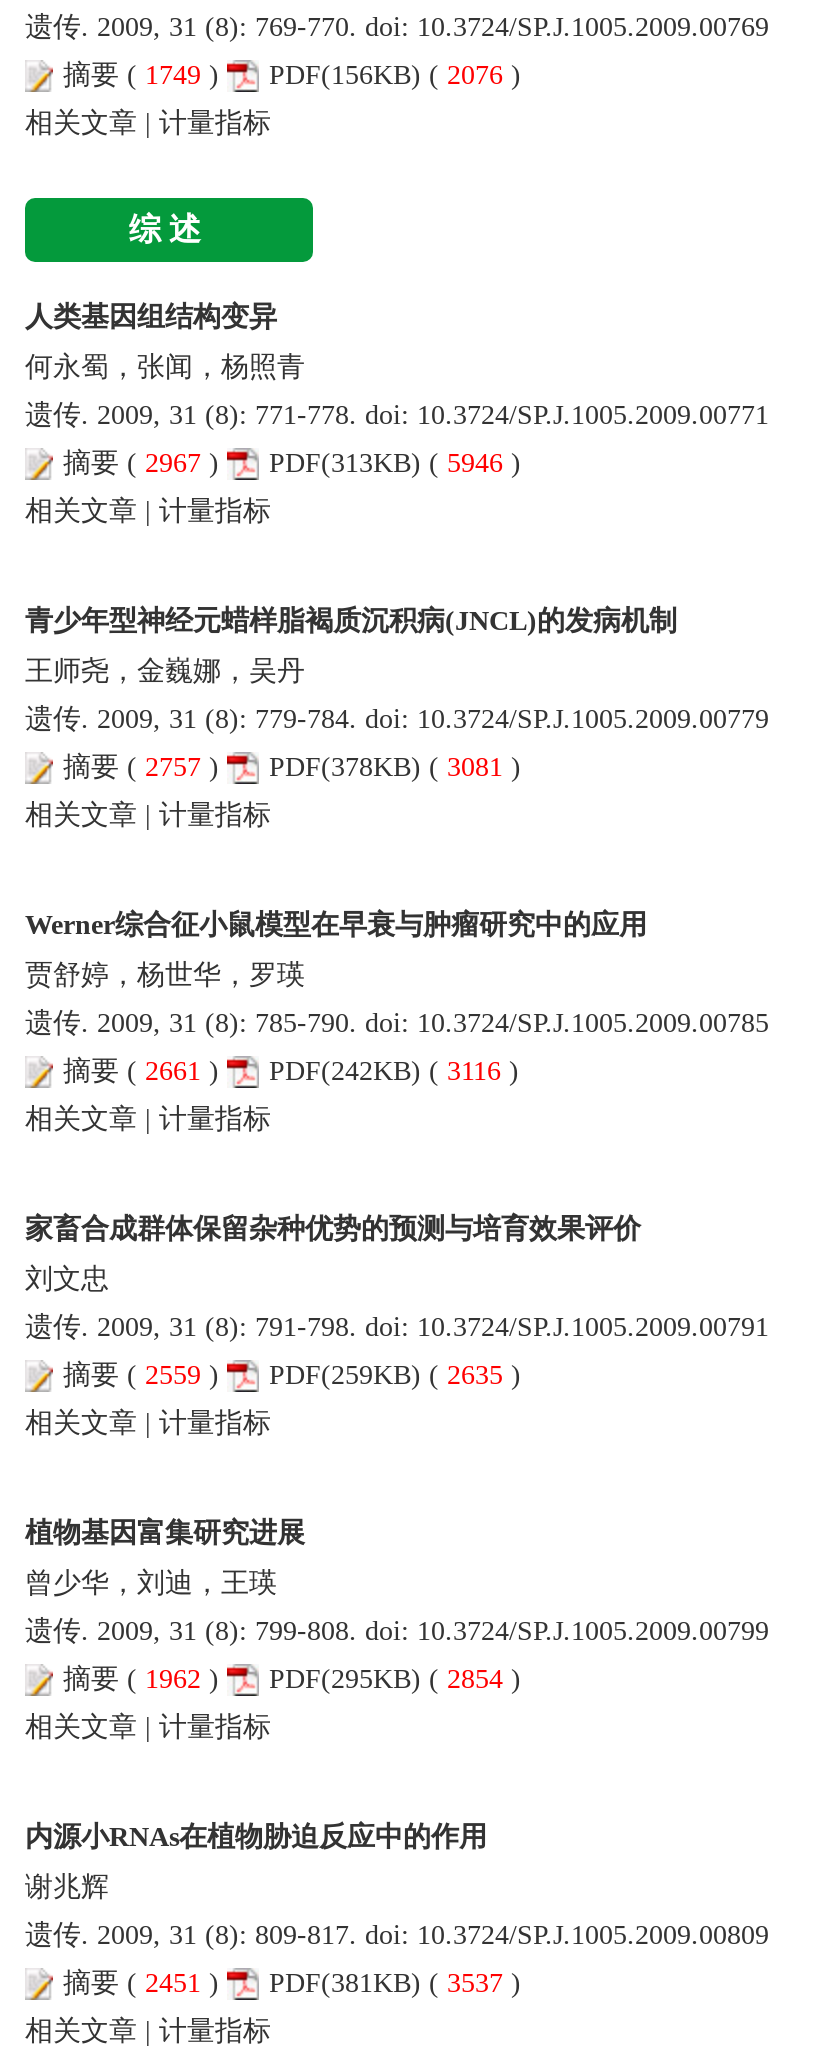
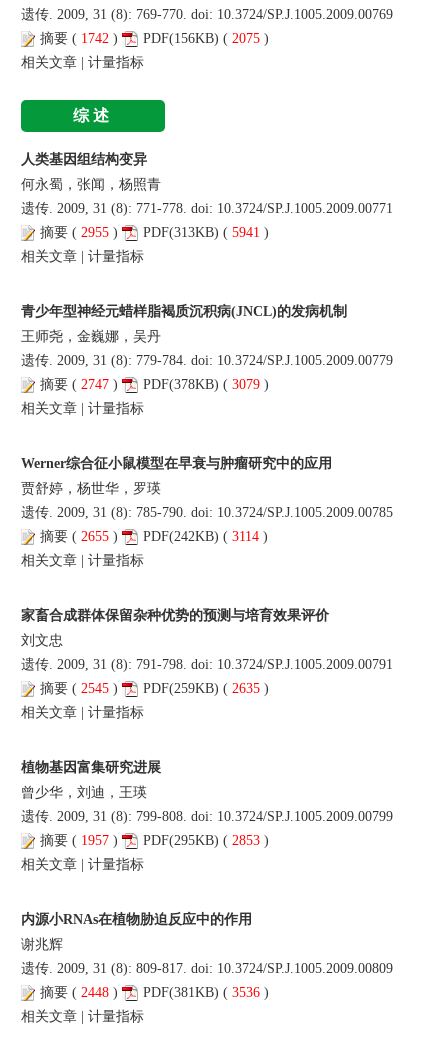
[63,59,227,89] 摘要(1749) -> [40,31,122,46] 摘要(1742)
[269,59,521,89] PDF(156KB) (2076) -> [143,31,269,46] PDF(156KB) (2075)
[63,447,227,477] 摘要(2967) -> [40,225,122,240] 摘要(2955)
[269,447,521,477] PDF(313KB) (5946) -> [143,225,269,240] PDF(313KB) (5941)
[63,751,227,781] 摘要(2757) -> [40,377,122,392] 摘要(2747)
[269,751,521,781] PDF(378KB) (3081) -> [143,377,269,392] PDF(378KB) (3079)
[63,1055,227,1085] 摘要(2661) -> [40,529,122,544] 摘要(2655)
[269,1055,519,1085] PDF(242KB) (3116) -> [143,529,268,544] PDF(242KB) (3114)
[63,1359,521,1389] 摘要(2559) PDF(259KB) (2635) -> [40,681,269,696] 摘要(2545) PDF(259KB) (2635)
[63,1663,227,1693] 摘要(1962) -> [40,833,122,848] 摘要(1957)
[269,1663,521,1693] PDF(295KB) (2854) -> [143,833,269,848] PDF(295KB) (2853)
[63,1967,227,1997] 摘要(2451) -> [40,985,122,1000] 摘要(2448)
[269,1967,521,1997] PDF(381KB) (3537) -> [143,985,269,1000] PDF(381KB) (3536)

